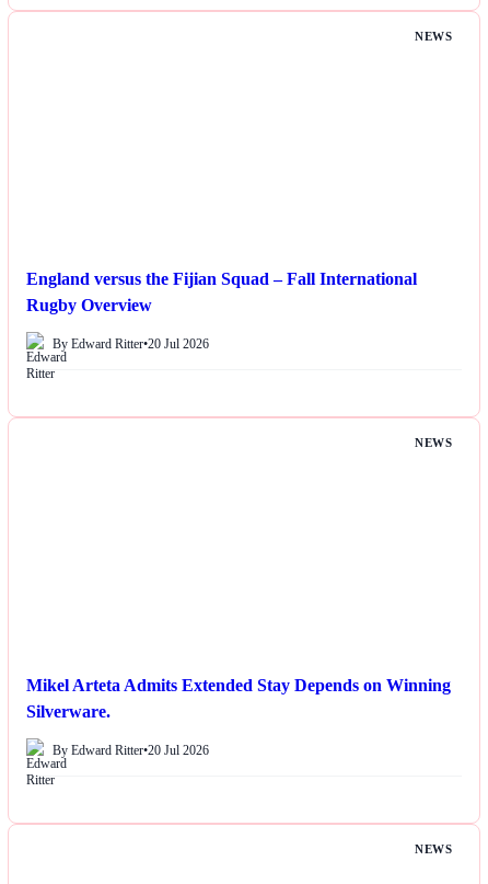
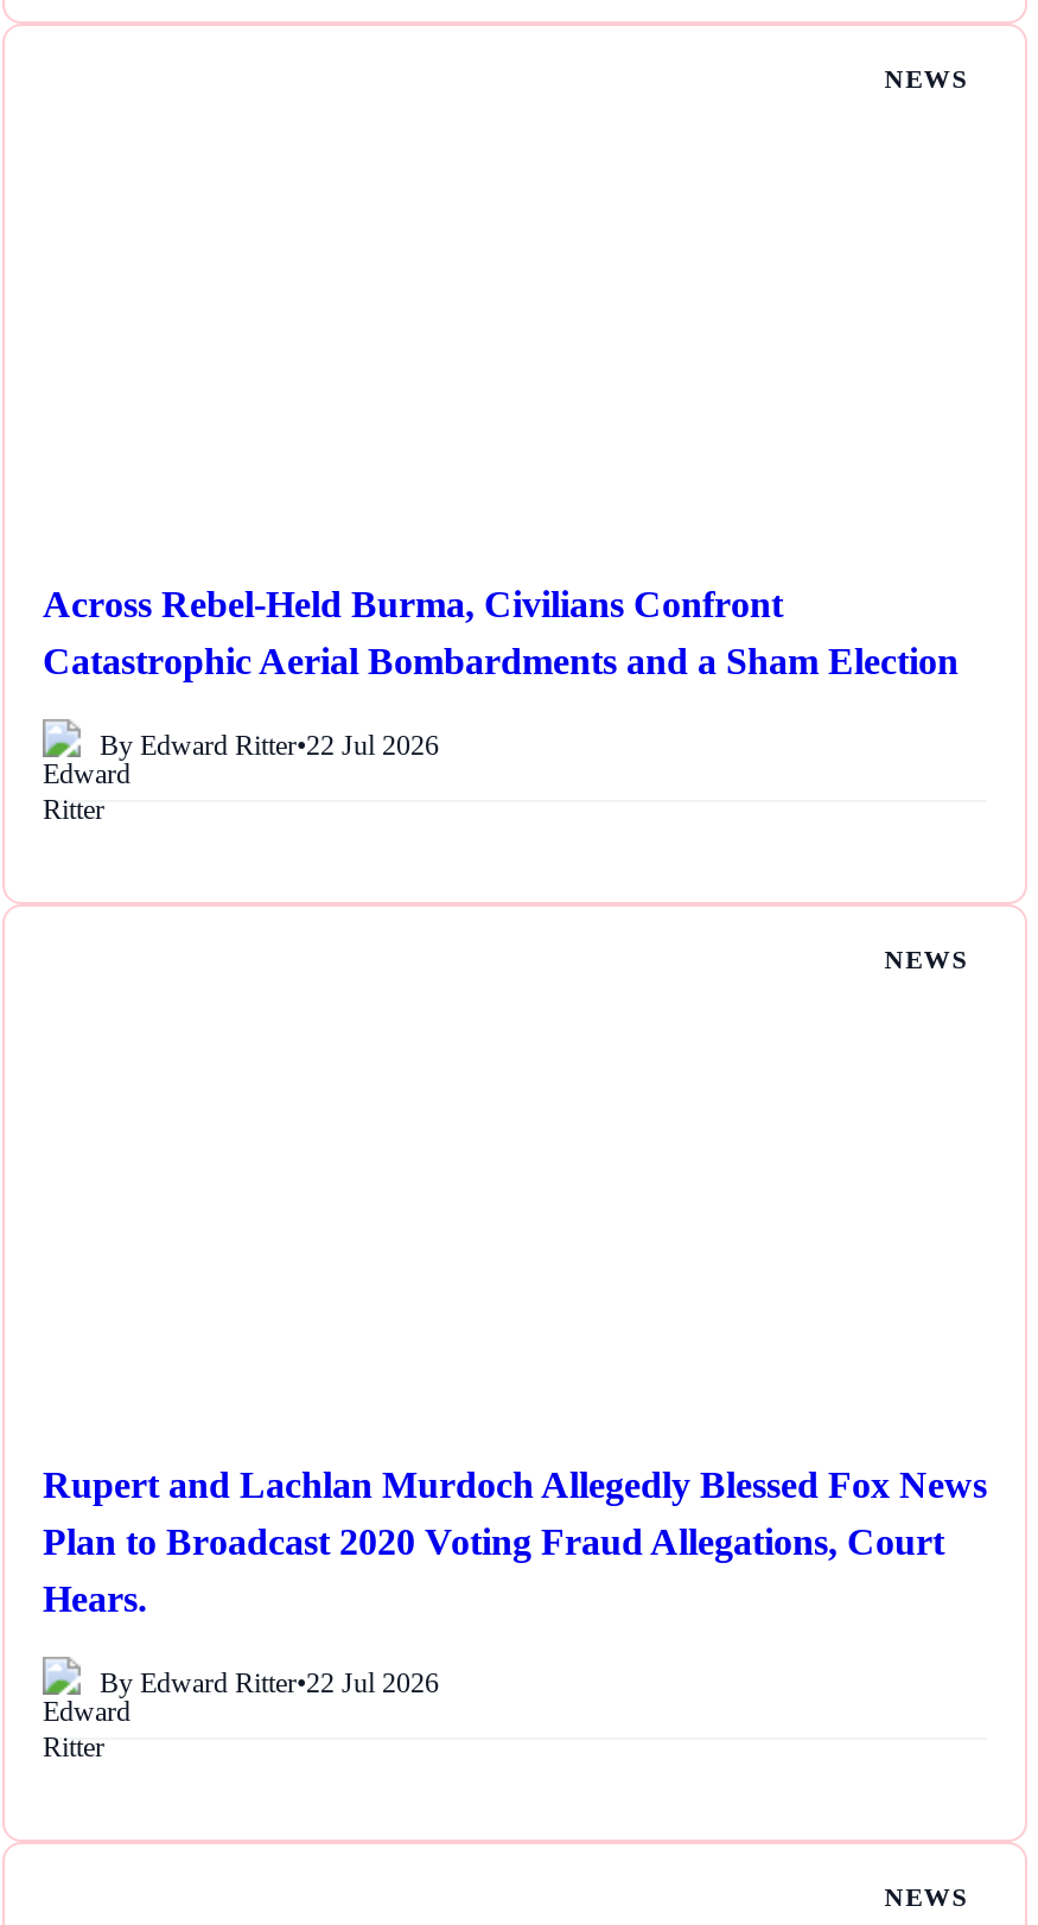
[26,269,417,314] England versus the Fijian Squad – Fall International | Rugby Overview -> [43,583,959,680] Across Rebel-Held Burma, Civilians Confront | Catastrophic Aerial Bombardments and a Sham Election
[53,336,209,352] By Edward Ritter•20 Jul 2026 -> [100,729,439,762] By Edward Ritter•22 Jul 2026
[26,675,451,720] Mikel Arteta Admits Extended Stay Depends on Winning | Silverware. -> [43,1463,987,1618] Rupert and Lachlan Murdoch Allegedly Blessed Fox News | Plan to Broadcast 2020 Voting Fraud Allegations, Court | Hears.
[53,743,209,758] By Edward Ritter•20 Jul 2026 -> [100,1666,439,1700] By Edward Ritter•22 Jul 2026

